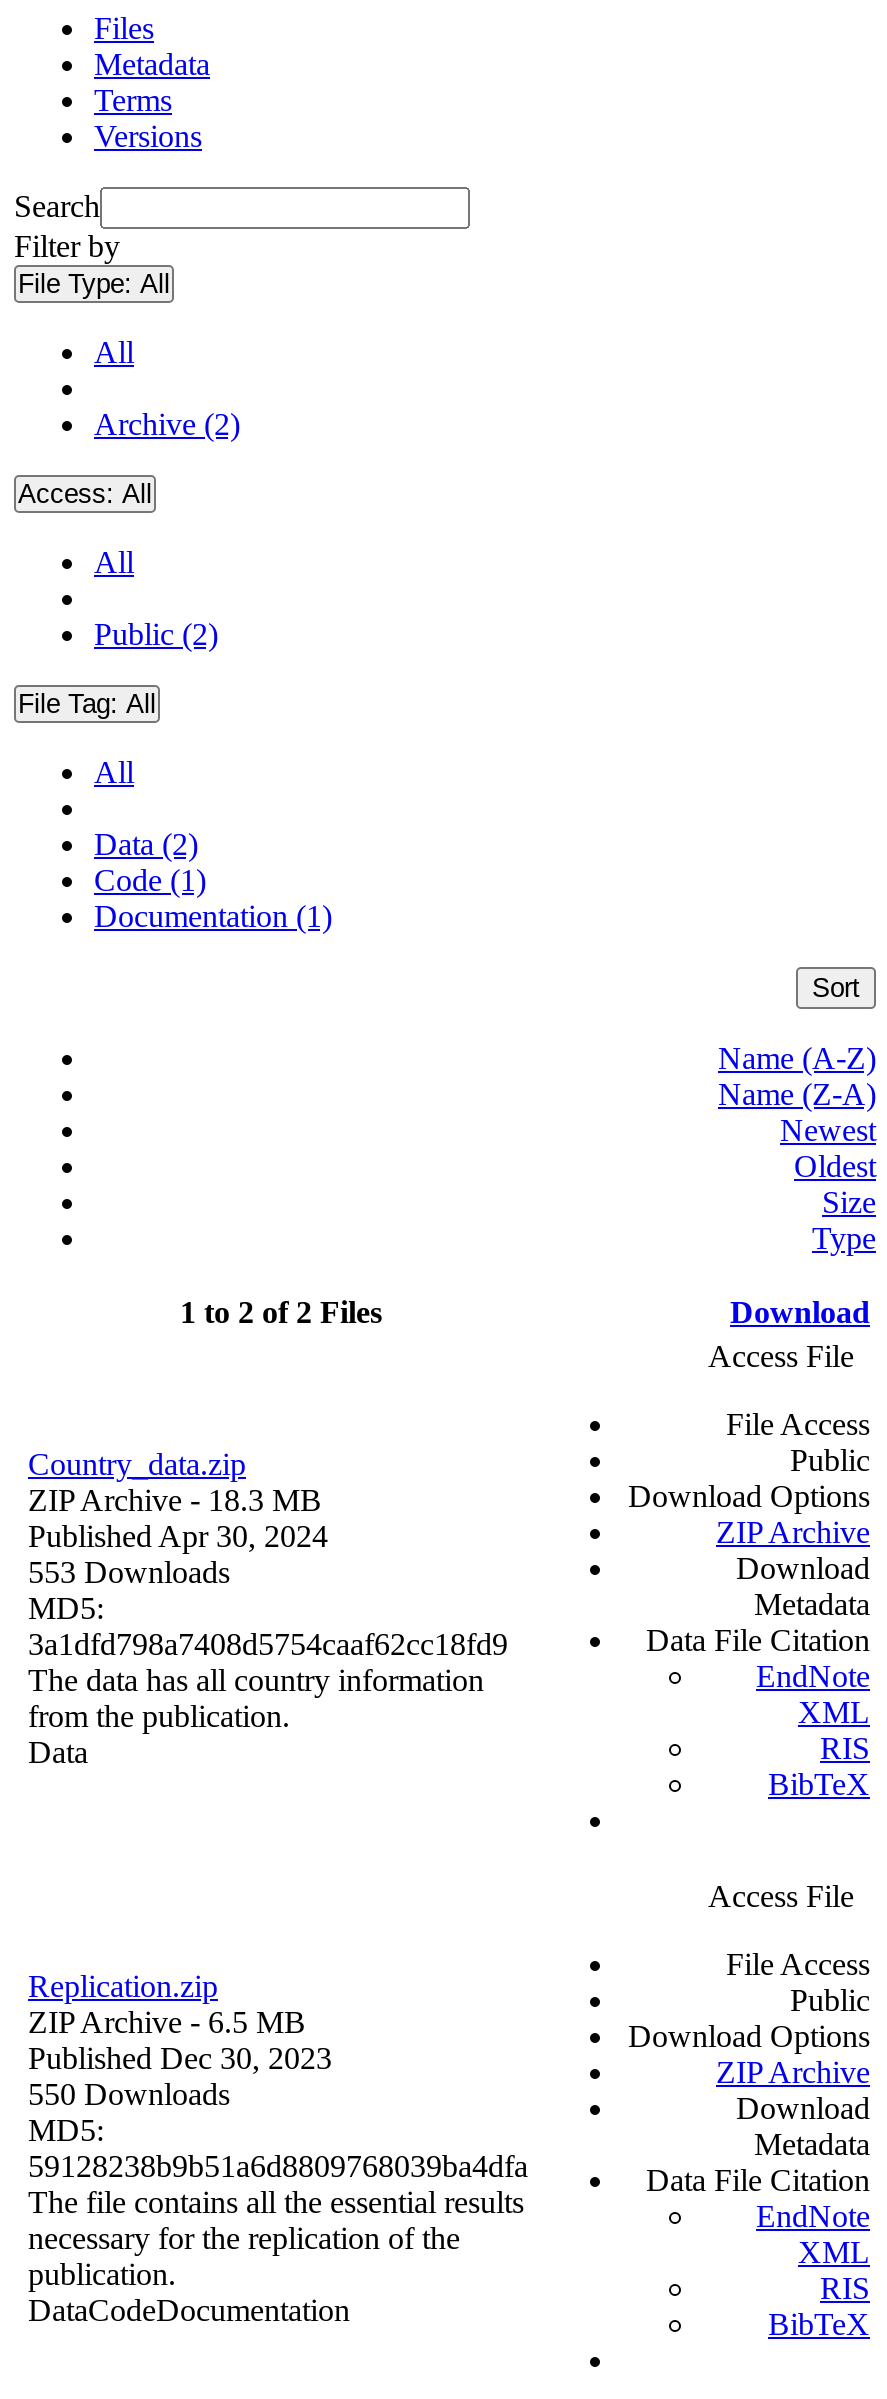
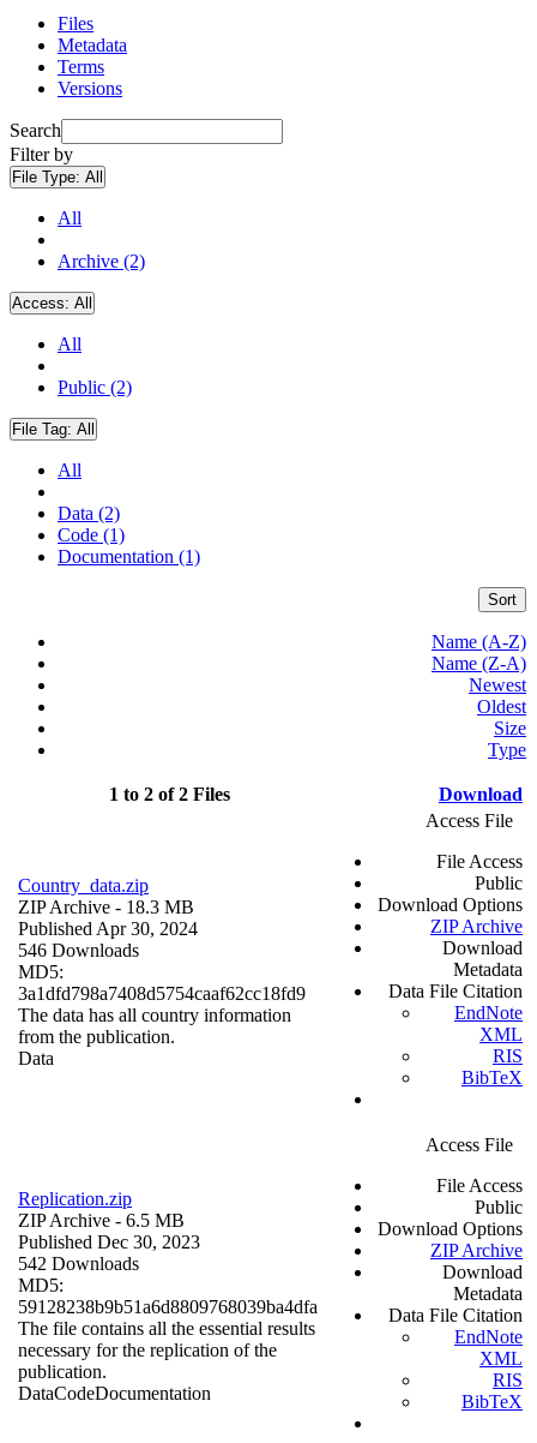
[28,1556,230,1590] 553 Downloads -> [18,940,139,961] 546 Downloads
[28,2078,230,2112] 550 Downloads -> [18,1254,139,1274] 542 Downloads

